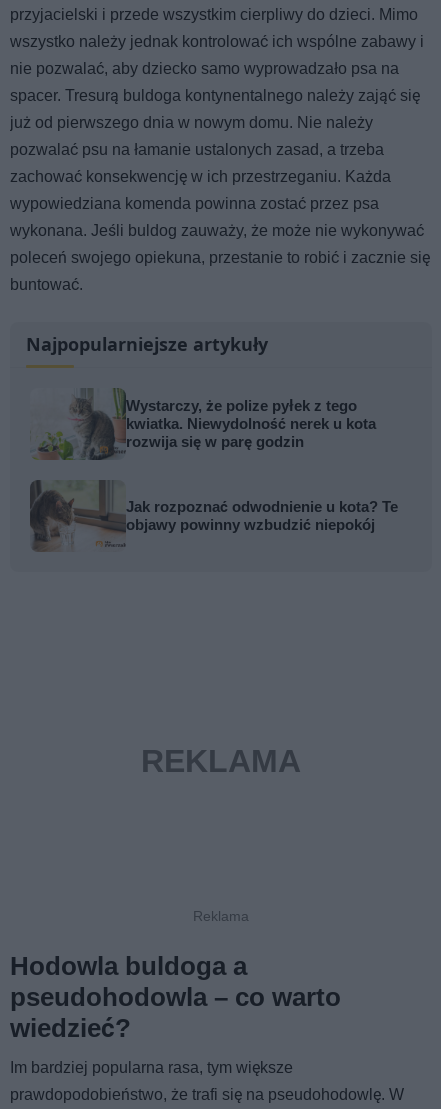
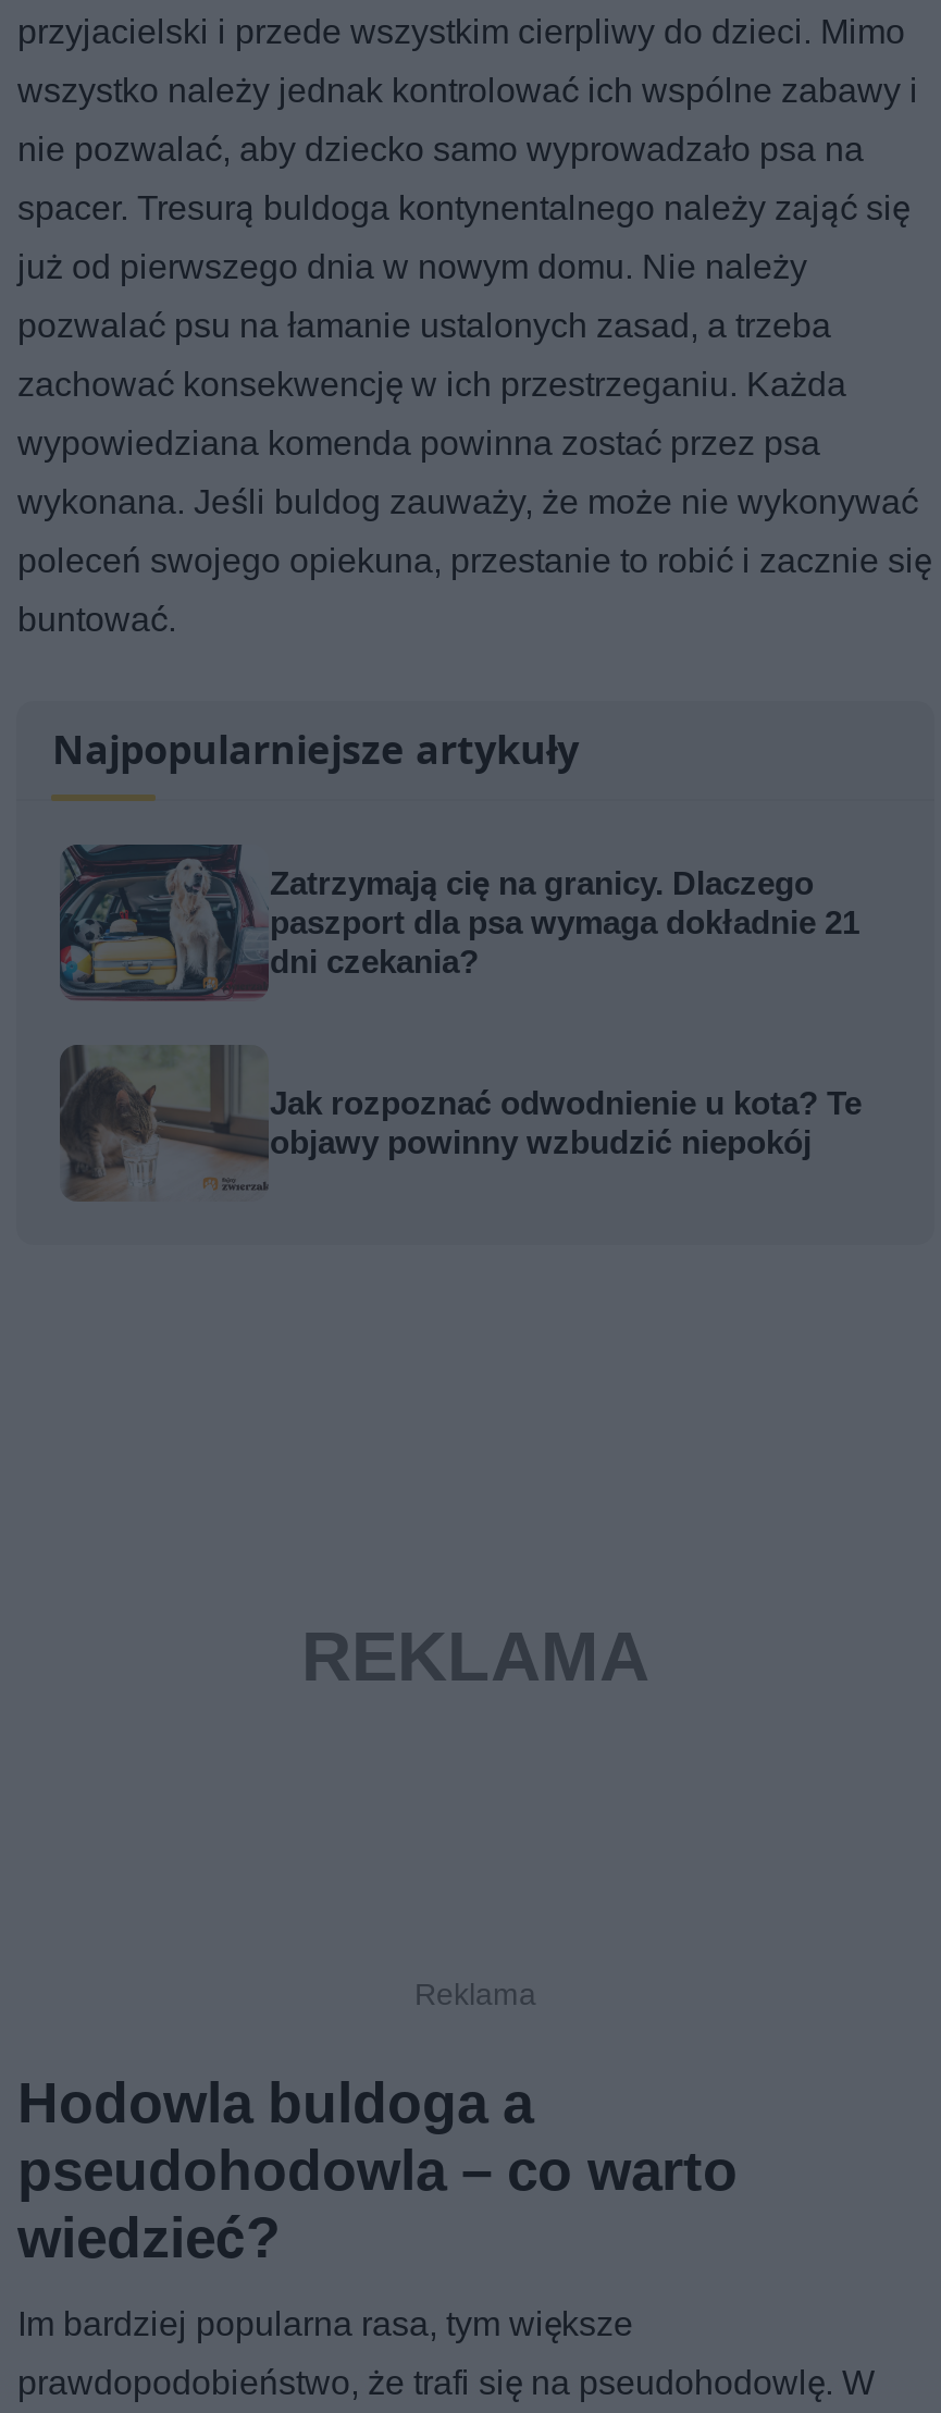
[30,387,376,460] [image] | Wystarczy, że polize pyłek z tego | kwiatka. Niewydolność nerek u kota | rozwija się w parę godzin -> [58,842,859,1001] [image] | Zatrzymają cię na granicy. Dlaczego | paszport dla psa wymaga dokładnie 21 | dni czekania?

